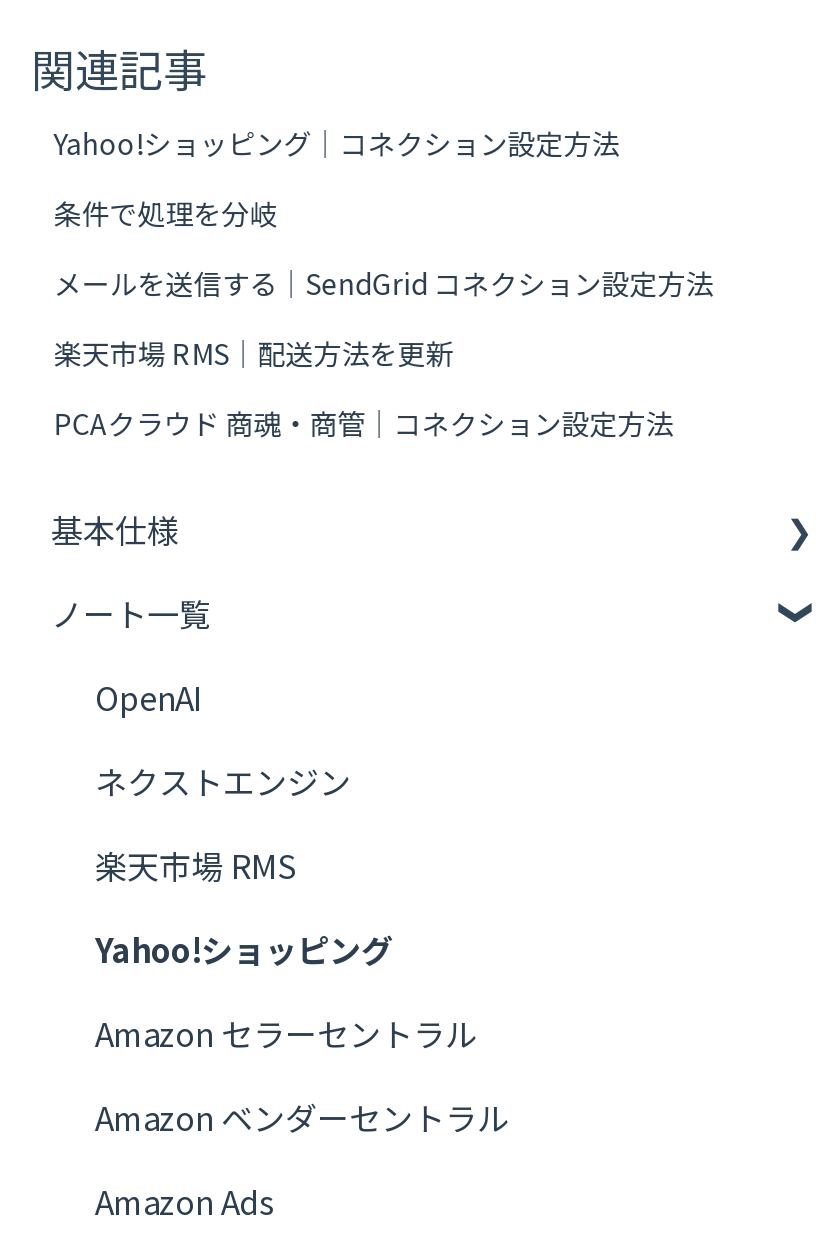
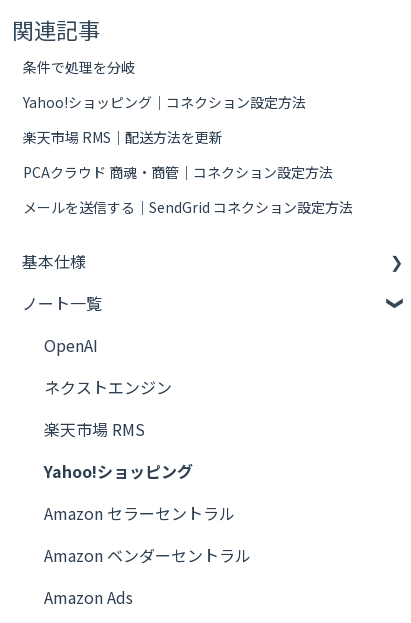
moved [53,123,619,163] -> [23,92,306,112]: Yahoo!ショッピング｜コネクション設定方法
moved [53,193,277,233] -> [23,57,135,77]: 条件で処理を分岐
moved [53,263,713,303] -> [23,197,353,217]: メールを送信する｜SendGrid コネクション設定方法
moved [53,333,673,443] -> [23,127,333,182]: 楽天市場 RMS｜配送方法を更新 | PCAクラウド 商魂・商管｜コネクション設定方法

